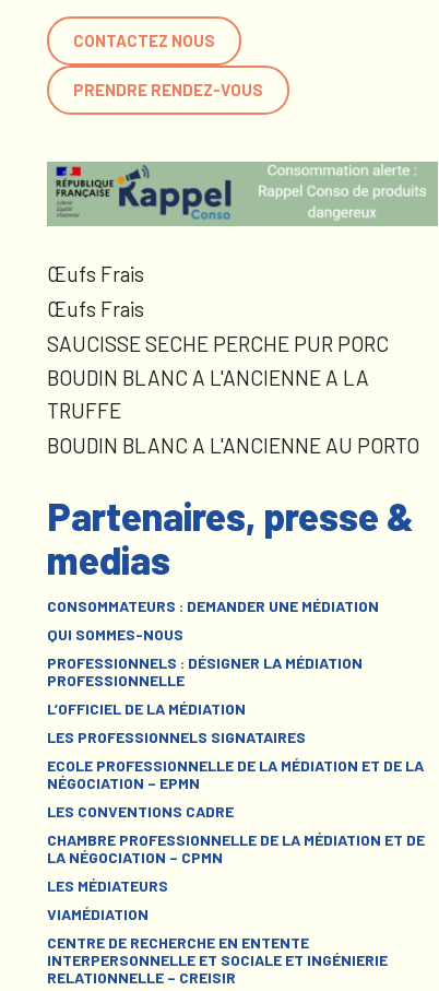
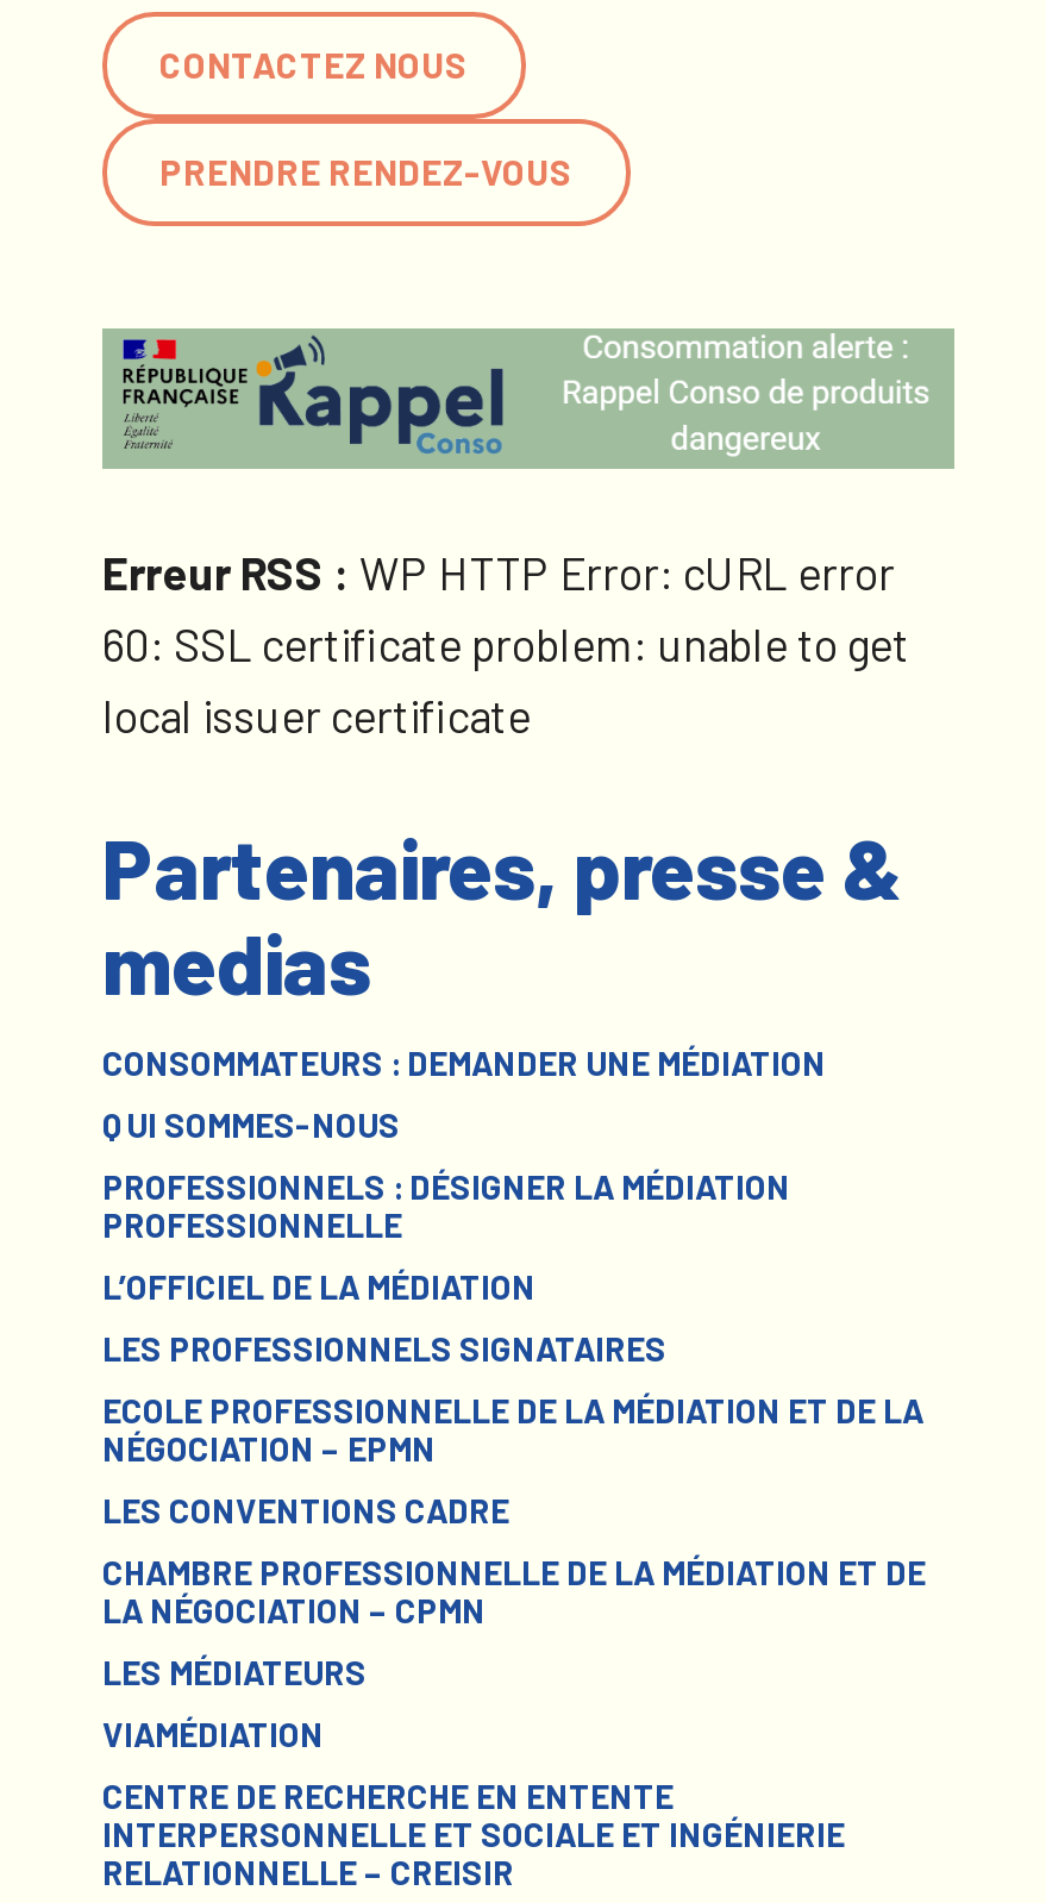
[47,261,419,458] Œufs Frais | Œufs Frais | SAUCISSE SECHE PERCHE PUR PORC | BOUDIN BLANC A L'ANCIENNE A LA | TRUFFE | BOUDIN BLANC A L'ANCIENNE AU PORTO -> [102,544,909,742] Erreur RSS : WP HTTP Error: cURL error | 60: SSL certificate problem: unable to get | local issuer certificate

